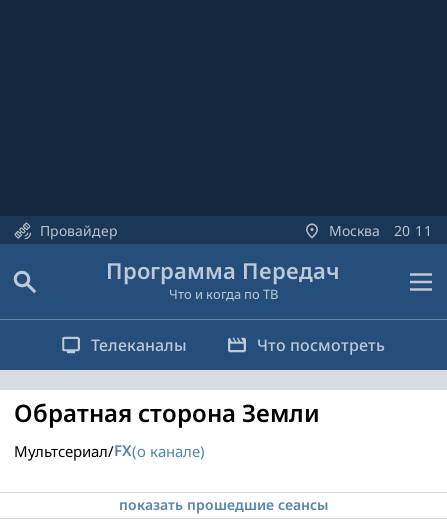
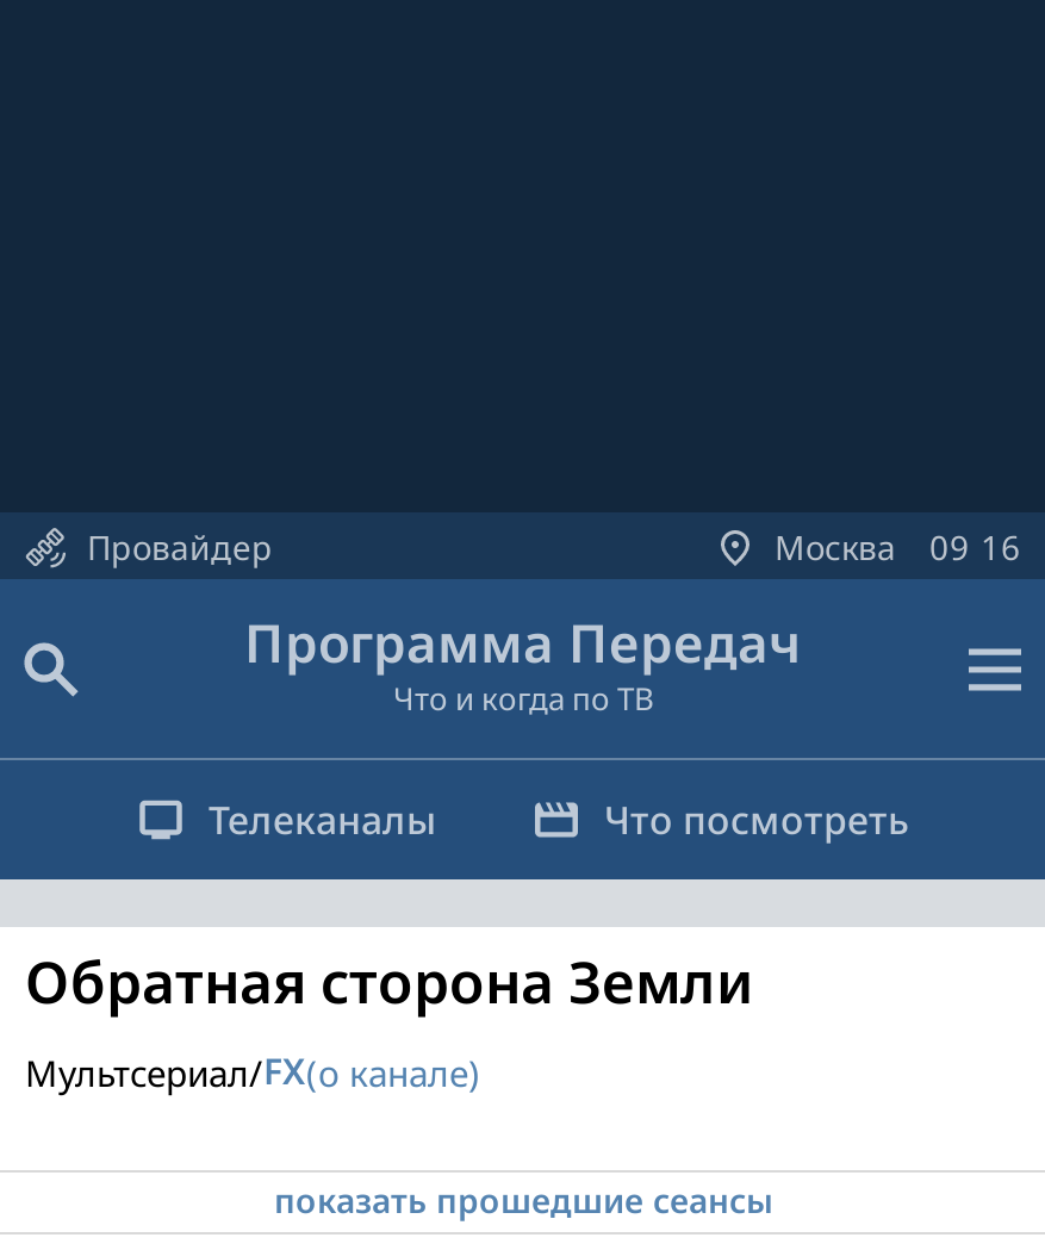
[328,220,432,239] Москва 20 11 -> [775,523,1021,568] Москва 09 16

